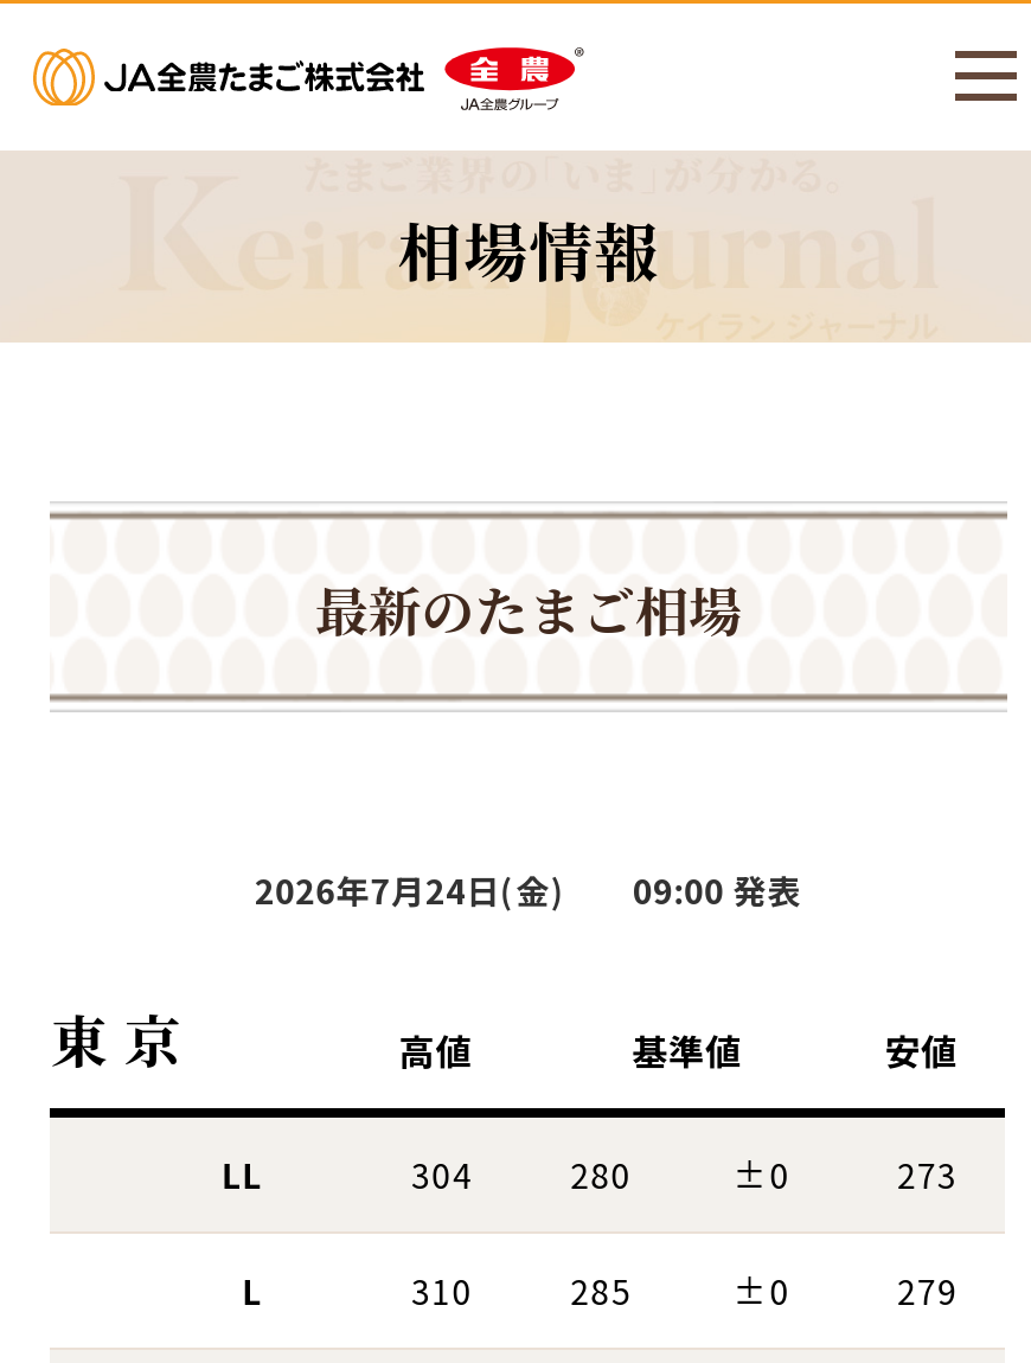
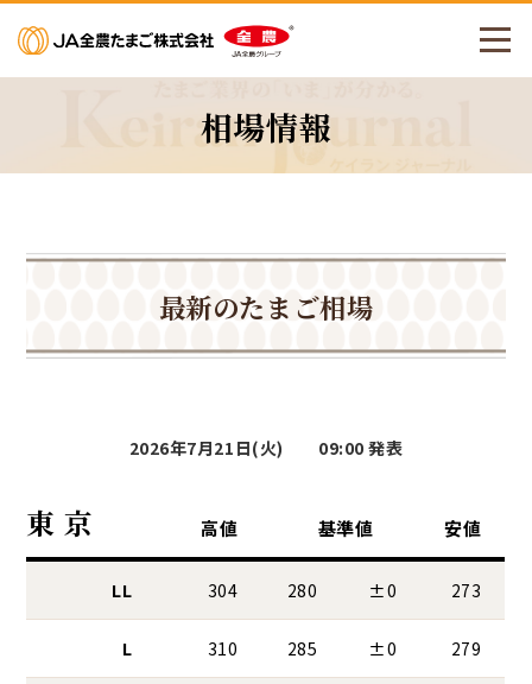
[255,865,802,913] 2026年7月24日(金) 09:00 発表 -> [129,435,403,459] 2026年7月21日(火) 09:00 発表

